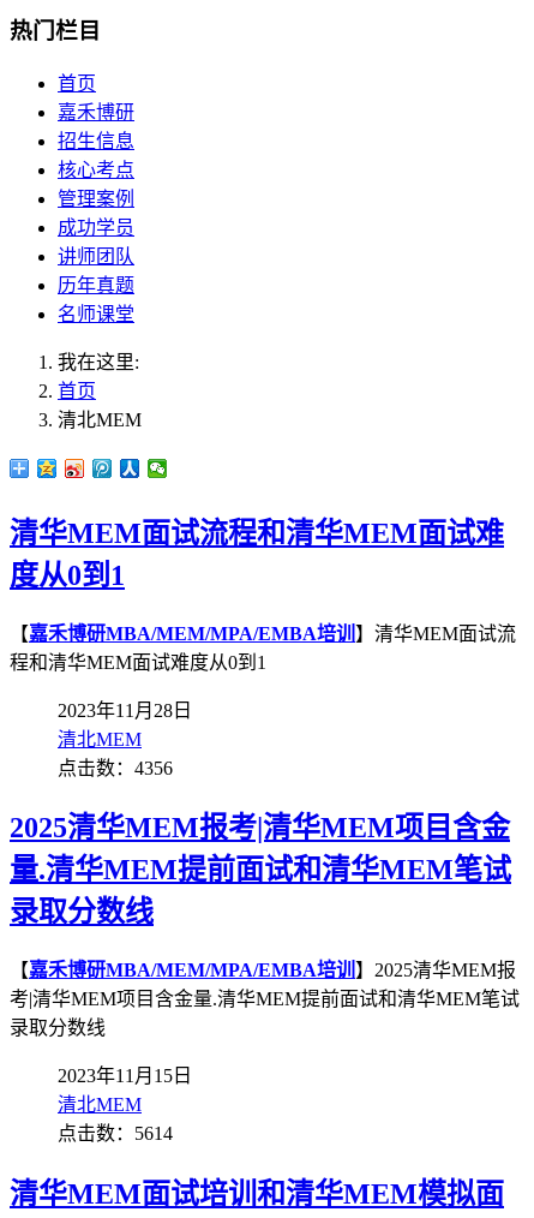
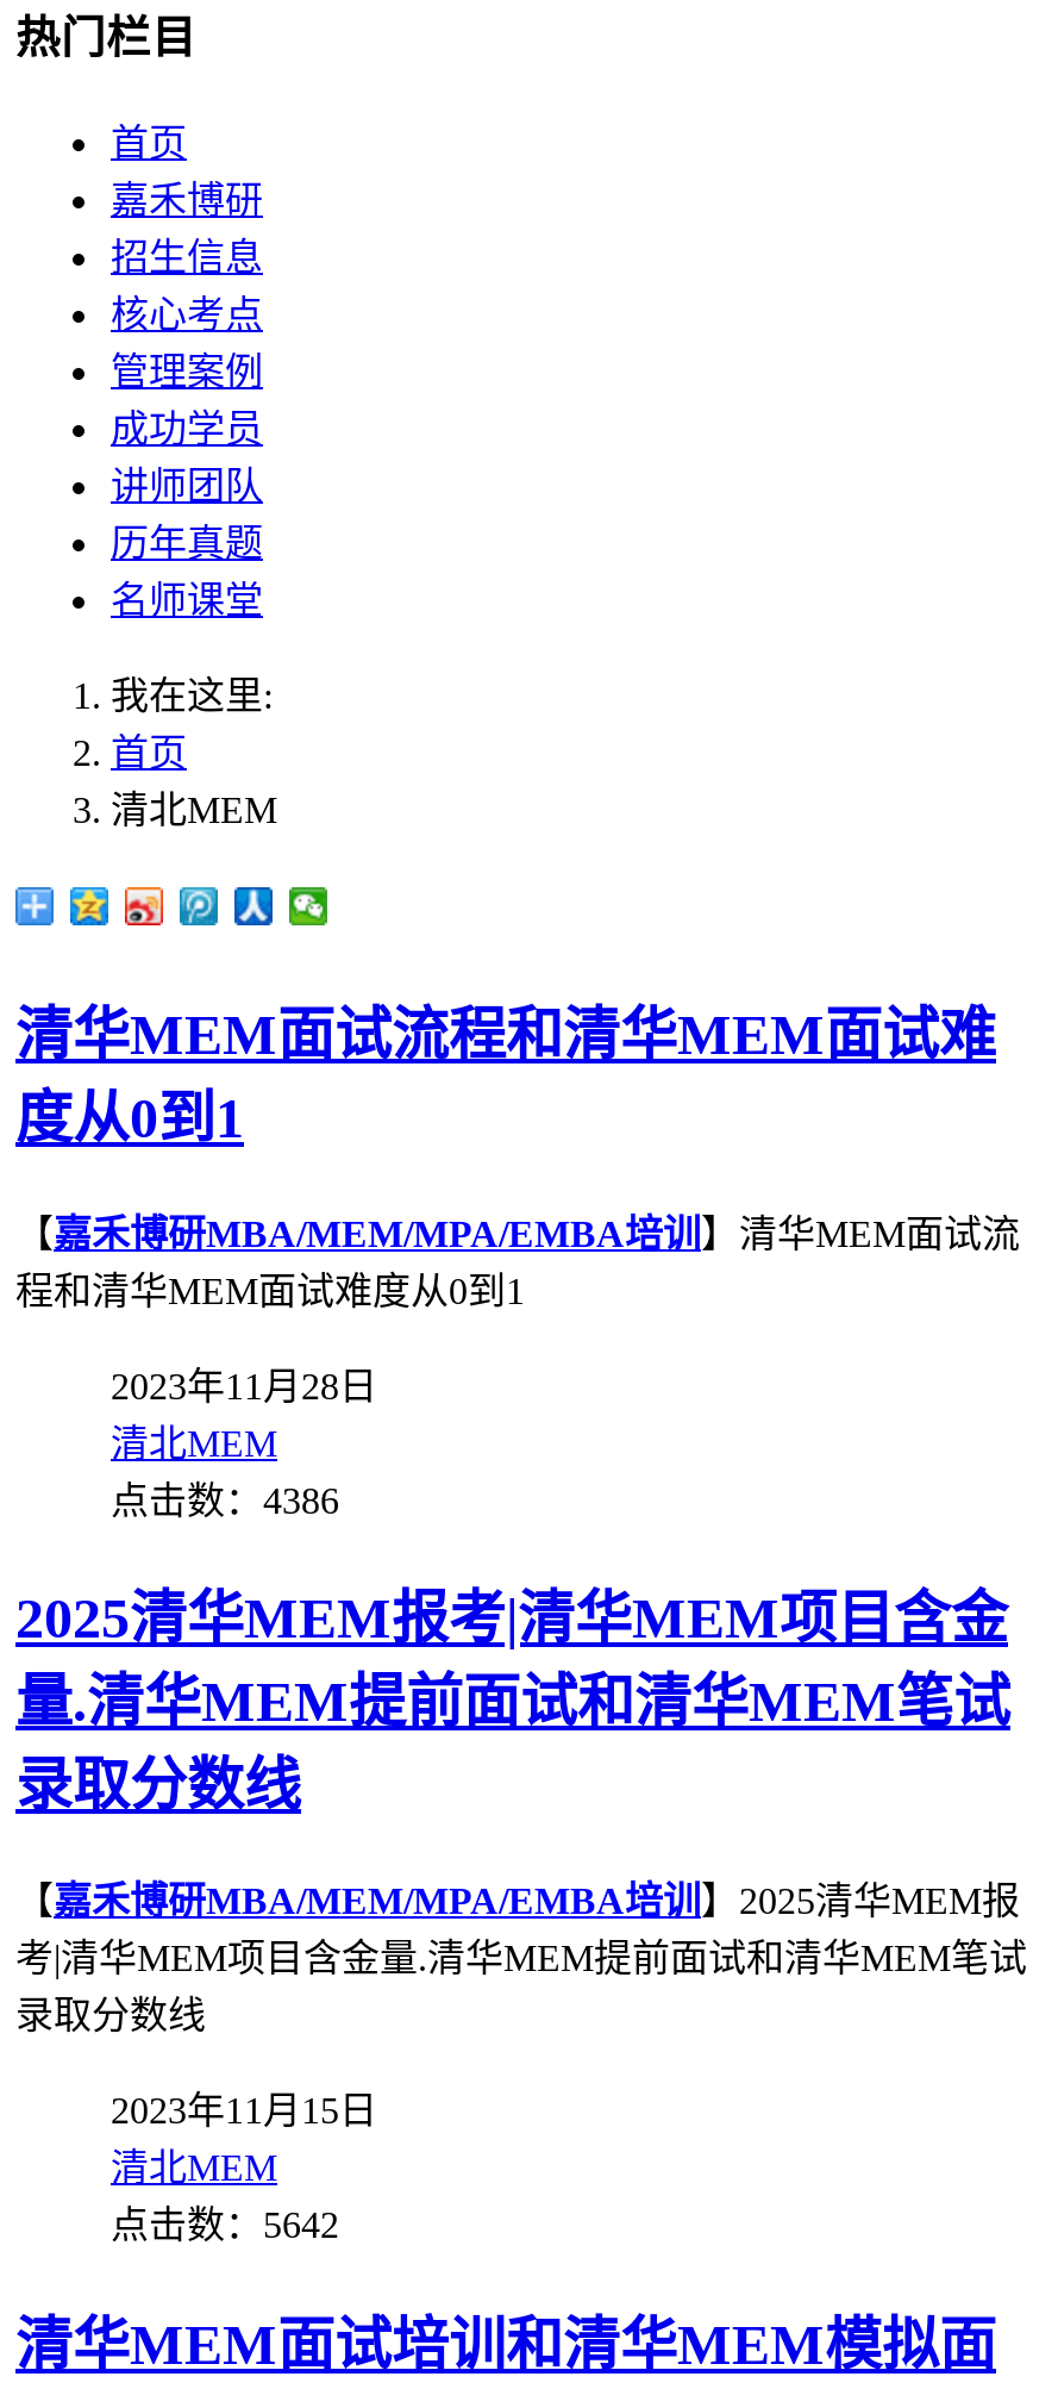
[58,757,173,778] 点击数：4356 -> [111,1479,339,1520] 点击数：4386
[58,1123,173,1144] 点击数：5614 -> [111,2205,339,2246] 点击数：5642

